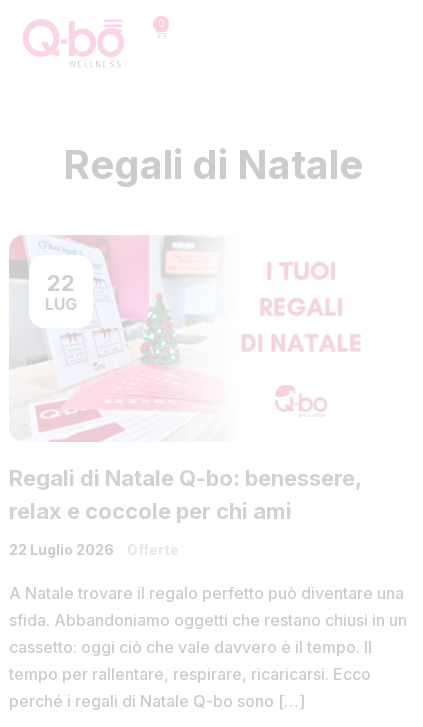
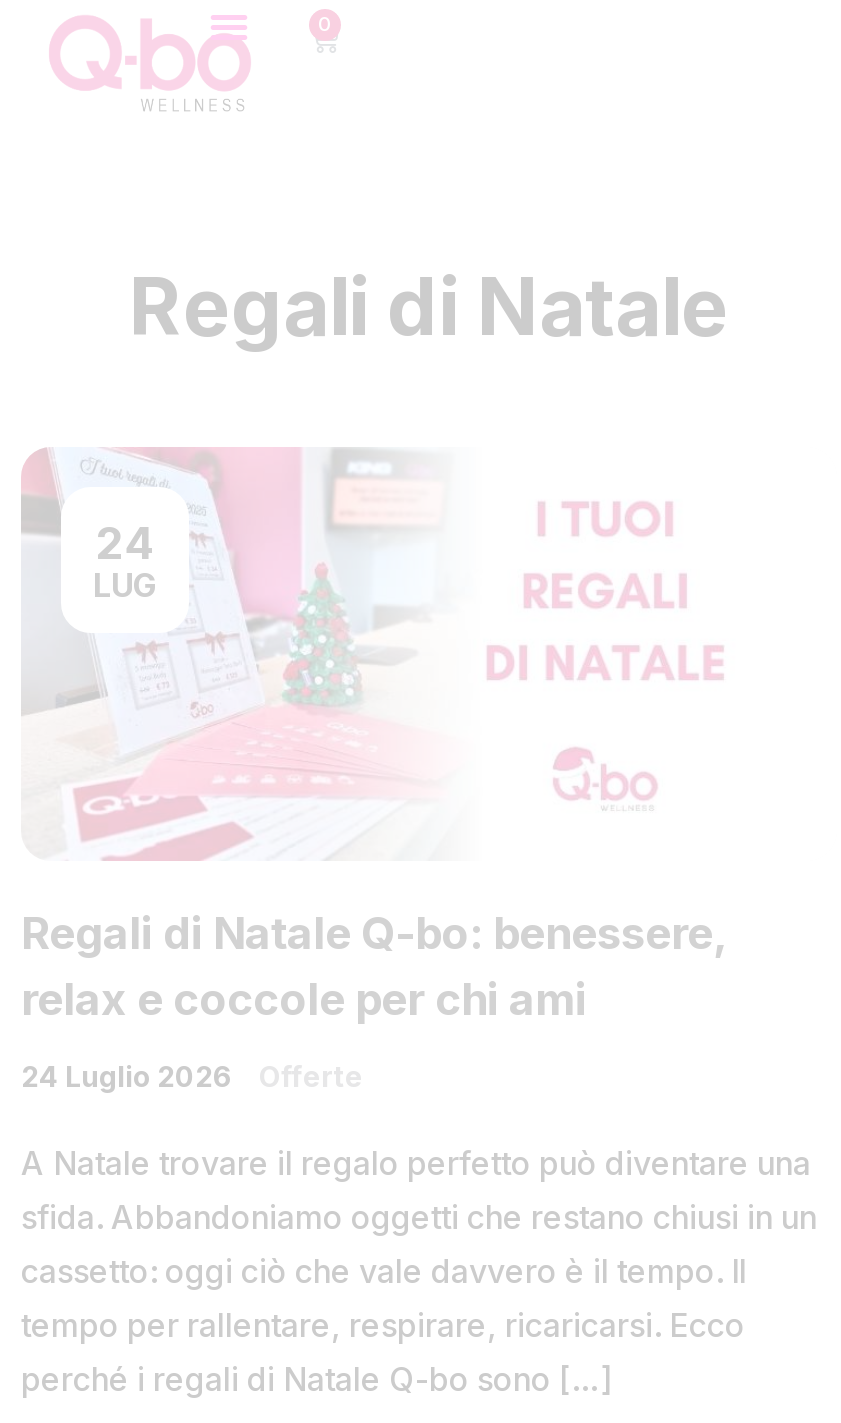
[47,270,75,296] 22 -> [96,517,154,569] 24
[9,541,114,558] 22 Luglio 2026 -> [21,1058,233,1092] 24 Luglio 2026

